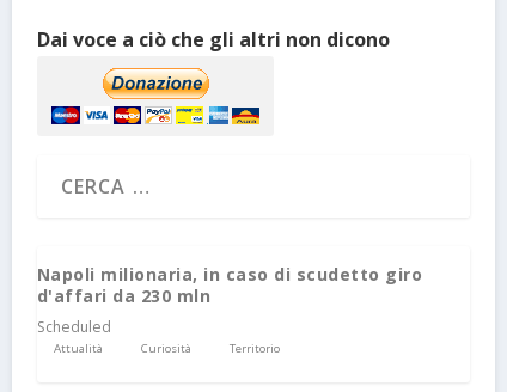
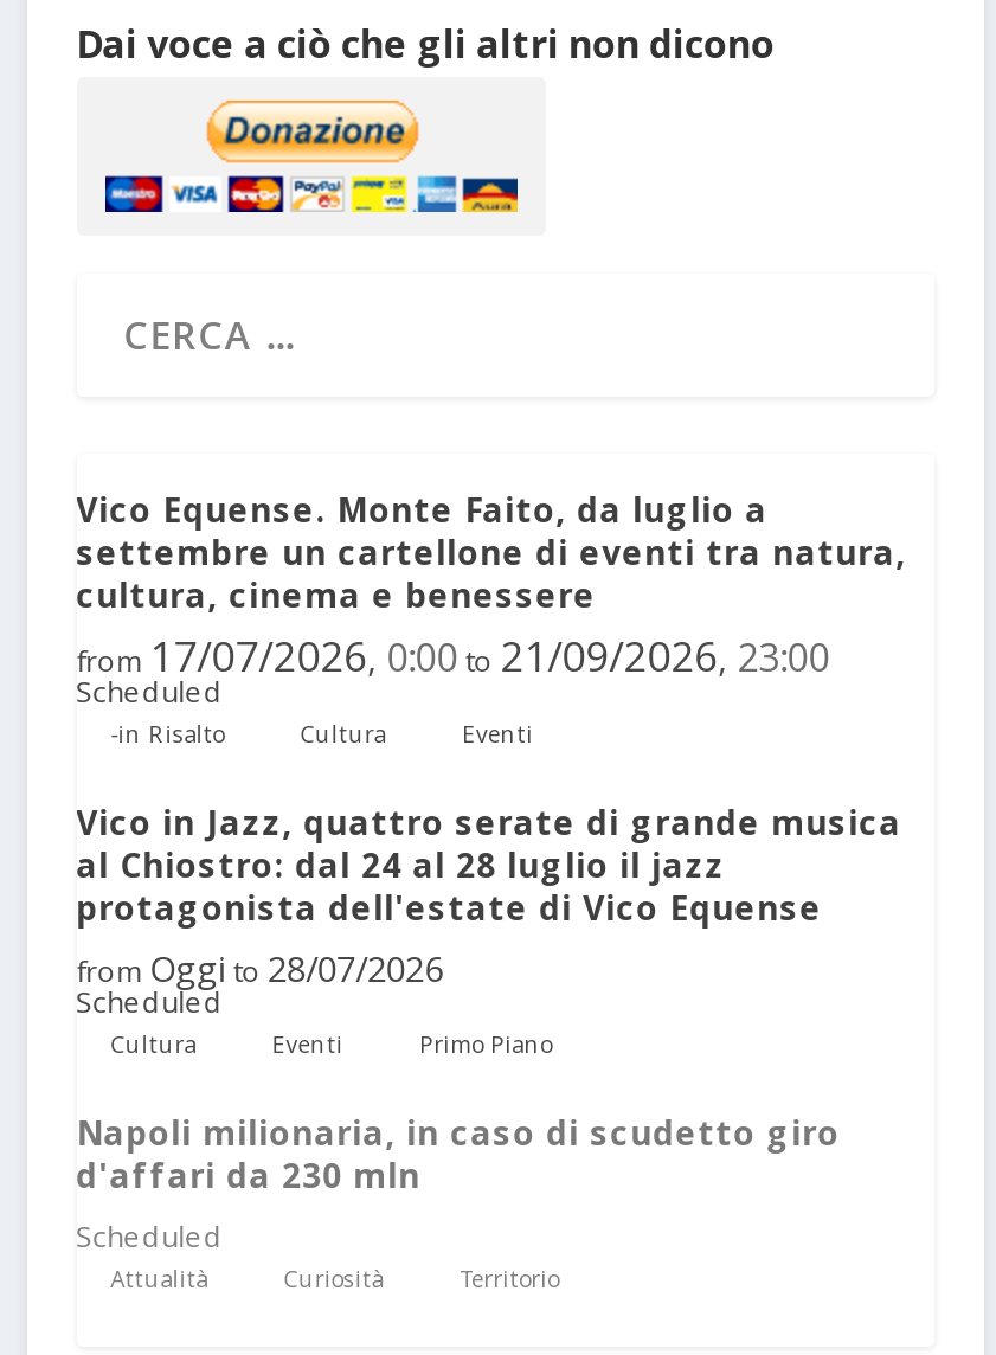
none -> [76,487,906,1060] Vico Equense. Monte Faito, da luglio a | settembre un cartellone di eventi tra natura, | cultura, cinema e benessere | from 17/07/2026, 0:00 to 21/09/2026, 23:00 | Scheduled | -in Risalto | Cultura | Eventi | Vico in Jazz, quattro serate di grande musica | al Chiostro: dal 24 al 28 luglio il jazz | protagonista dell'estate di Vico Equense | from Oggi to 28/07/2026 | Scheduled | Cultura | Eventi | Primo Piano

